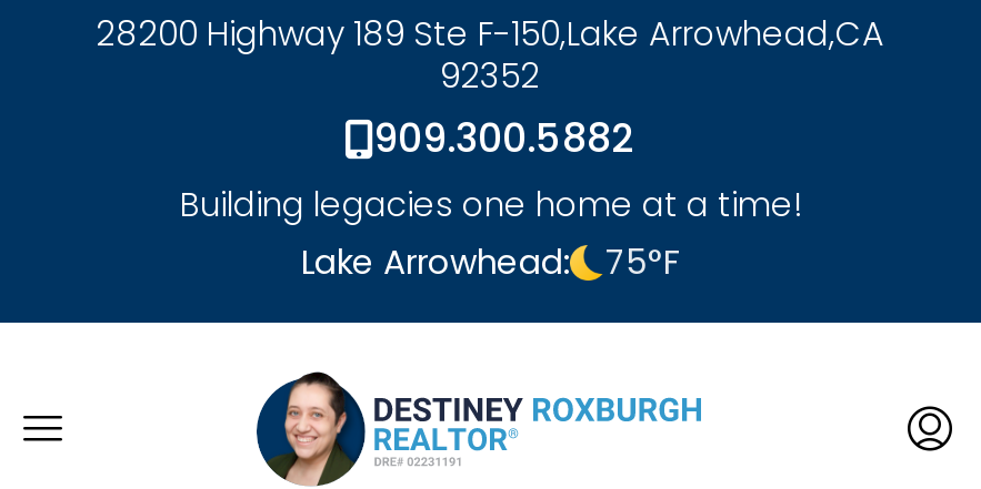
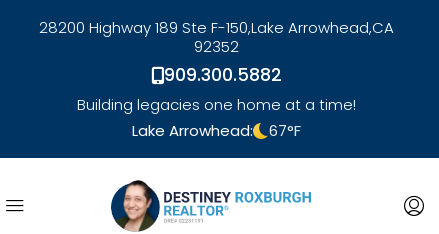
[301,238,679,285] Lake Arrowhead: 75°F -> [131,120,300,141] Lake Arrowhead: 67°F

